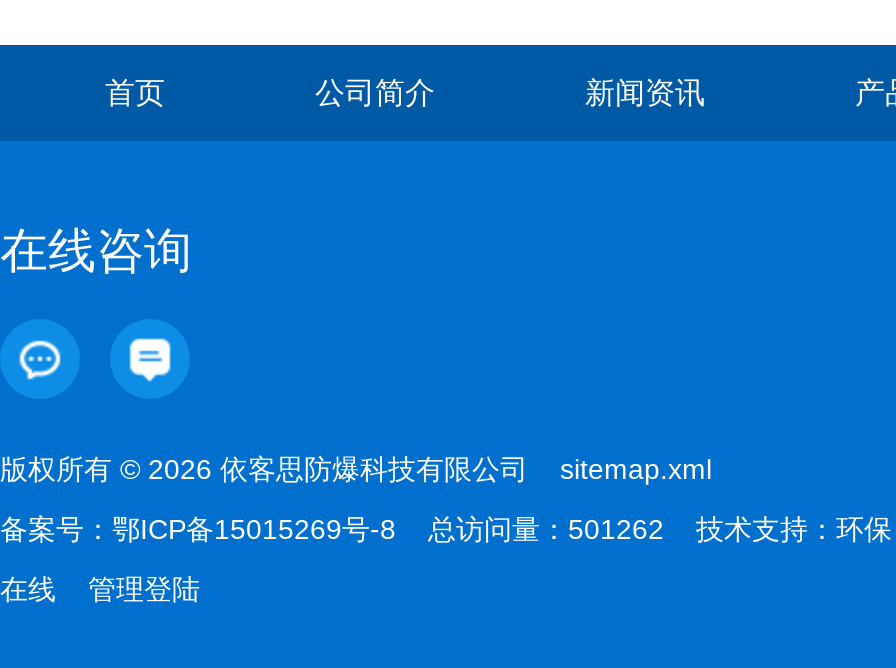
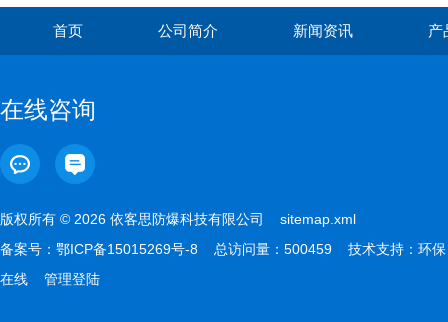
[0,513,892,545] 备案号：鄂ICP备15015269号-8总访问量：501262 技术支持：环保 -> [0,241,446,257] 备案号：鄂ICP备15015269号-8总访问量：500459 技术支持：环保

